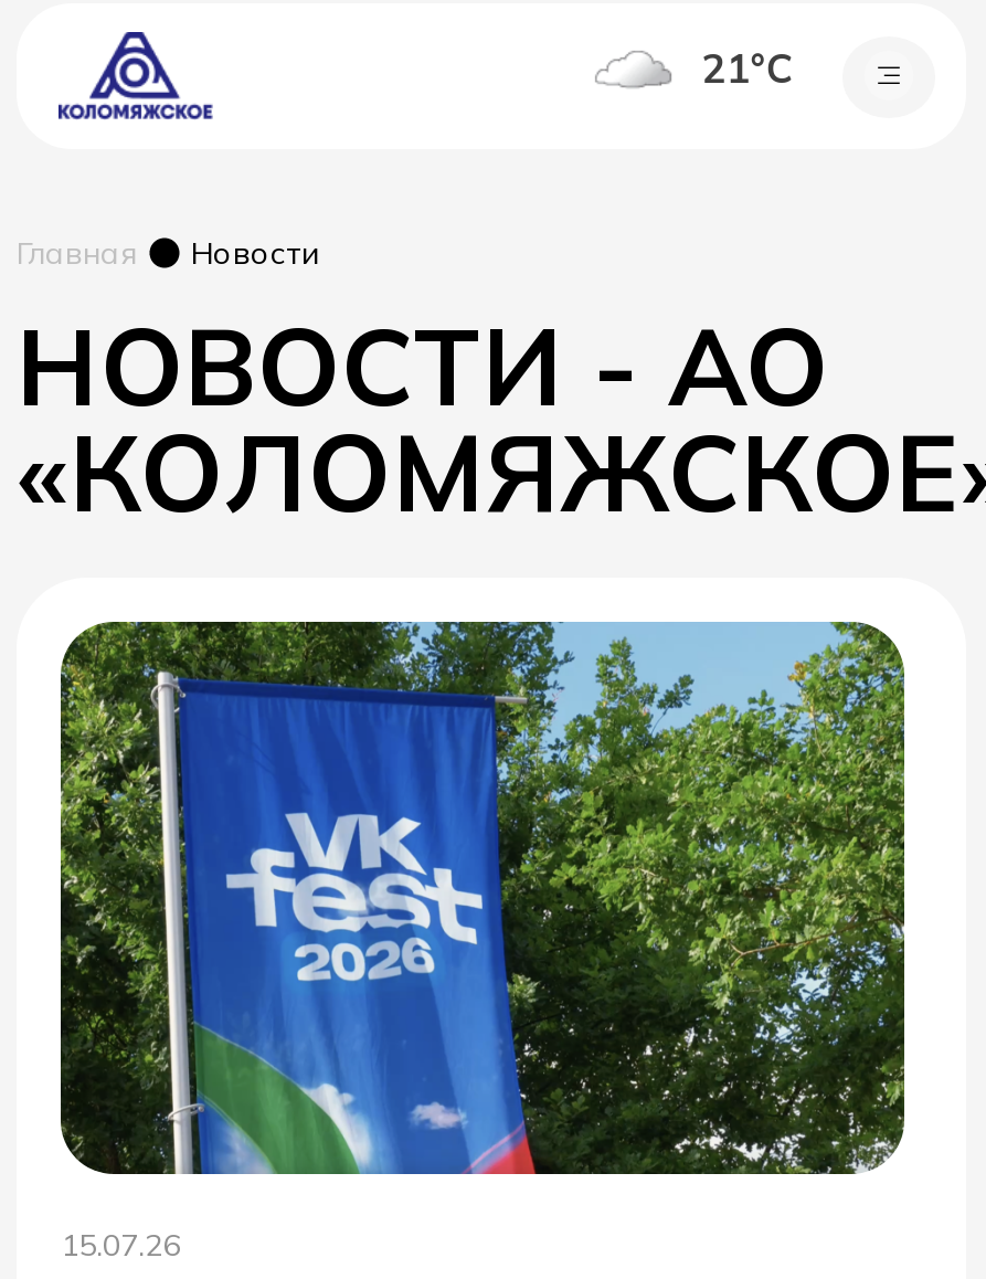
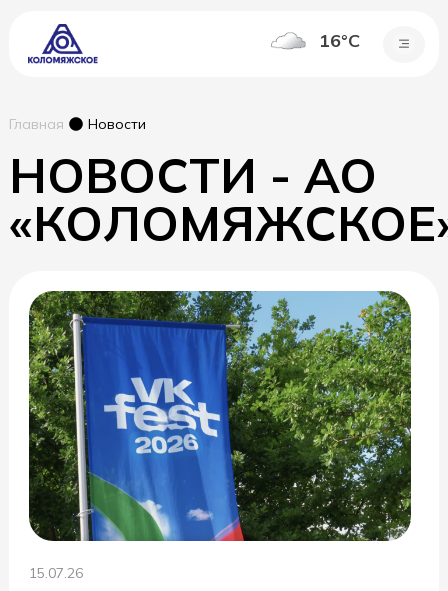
[702,43,792,94] 21°C -> [319,29,360,52] 16°C

